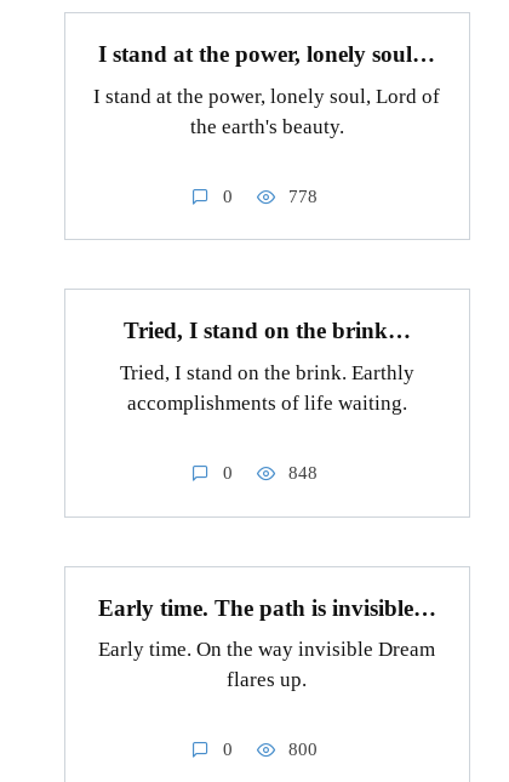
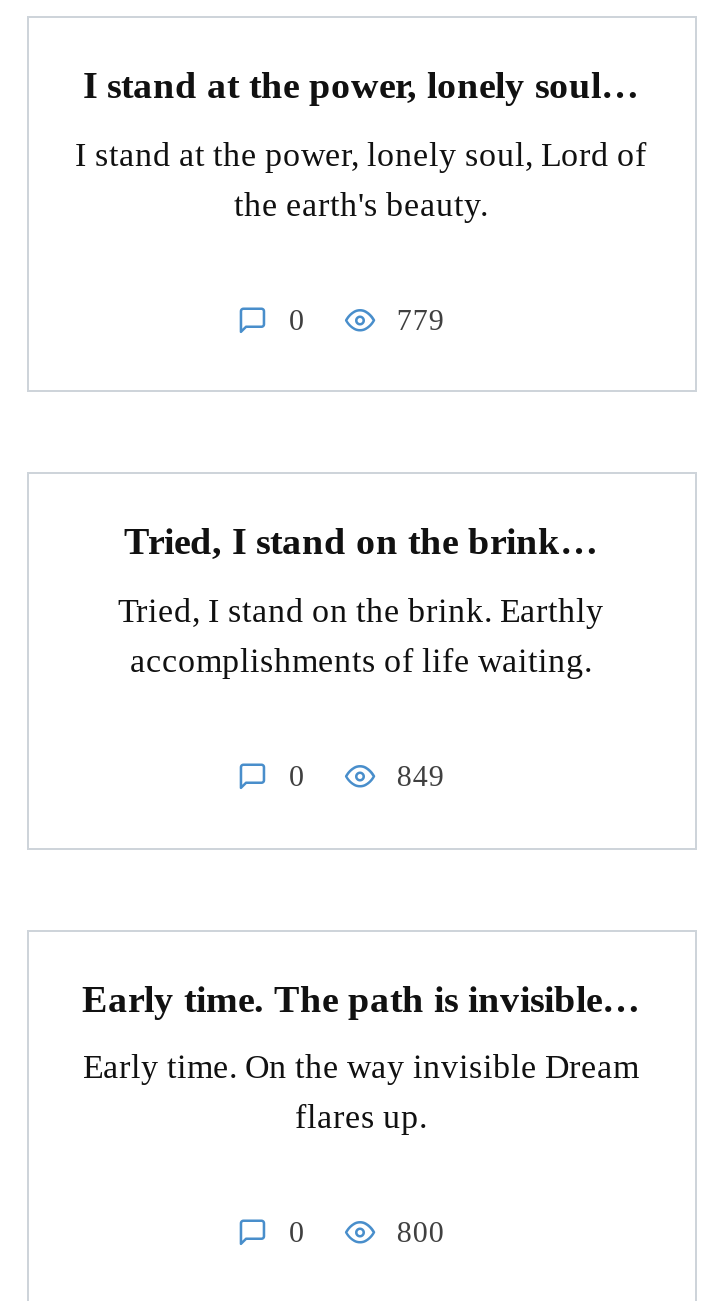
[288,185,317,206] 778 -> [397,302,445,336] 779
[288,462,317,483] 848 -> [397,758,445,792] 849

